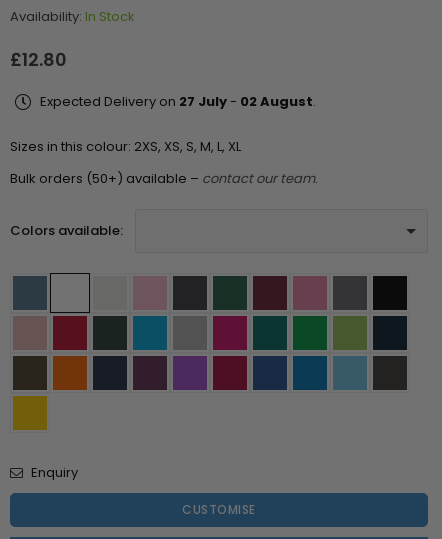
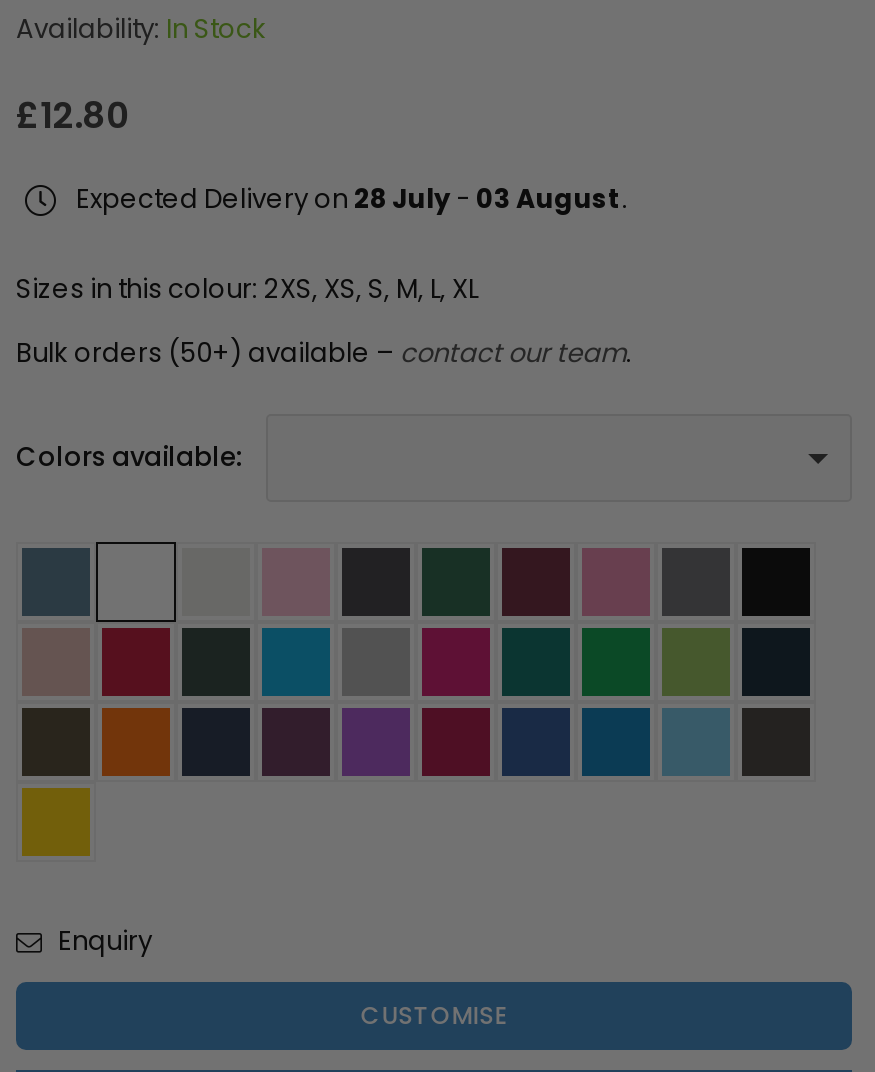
[40,92,316,111] Expected Delivery on 27 July - 02 August. -> [76,180,628,218] Expected Delivery on 28 July - 03 August.

